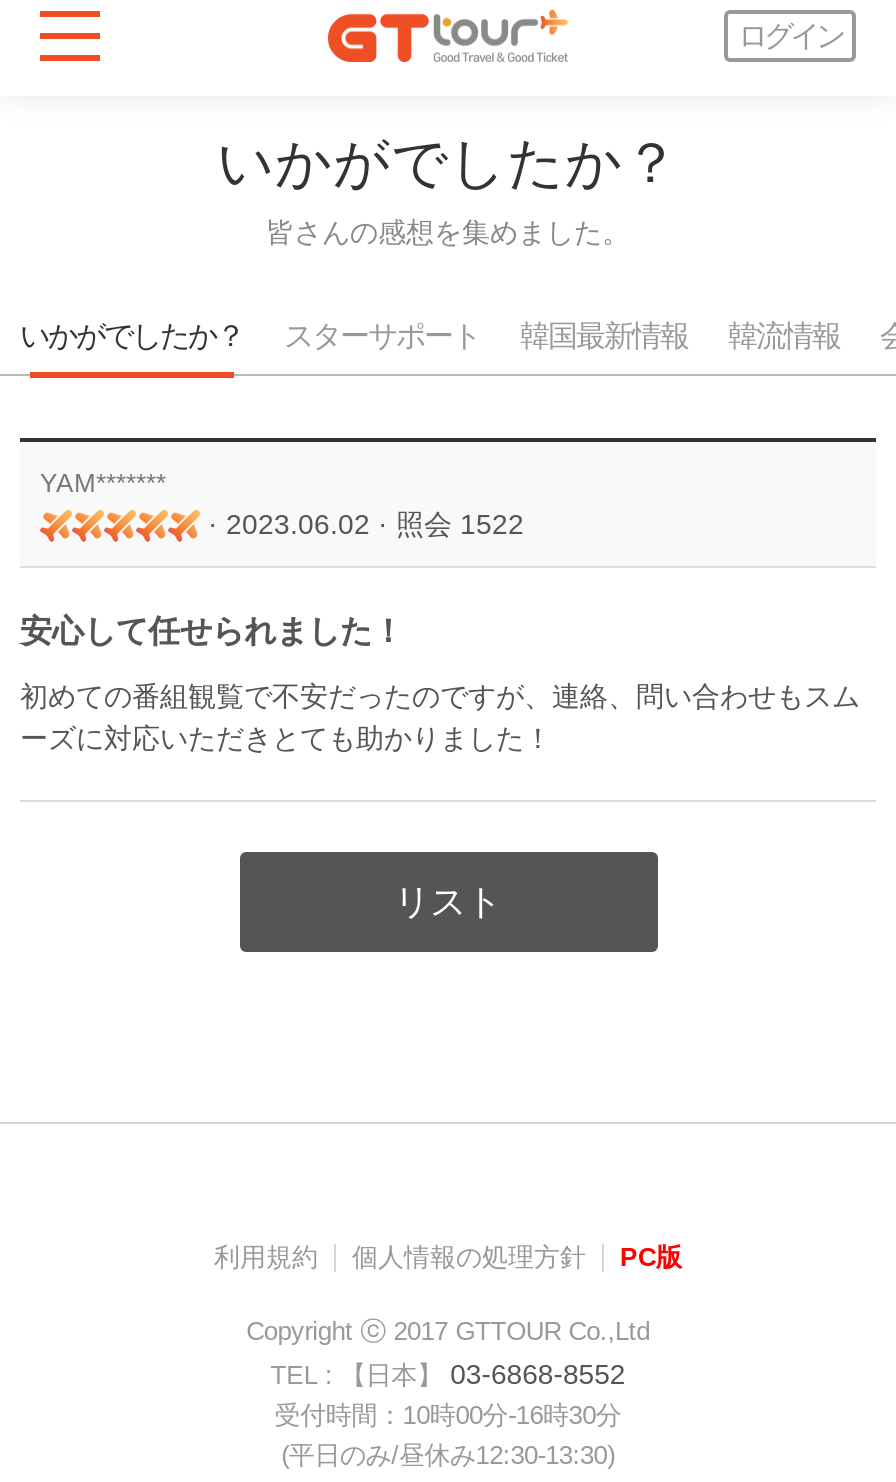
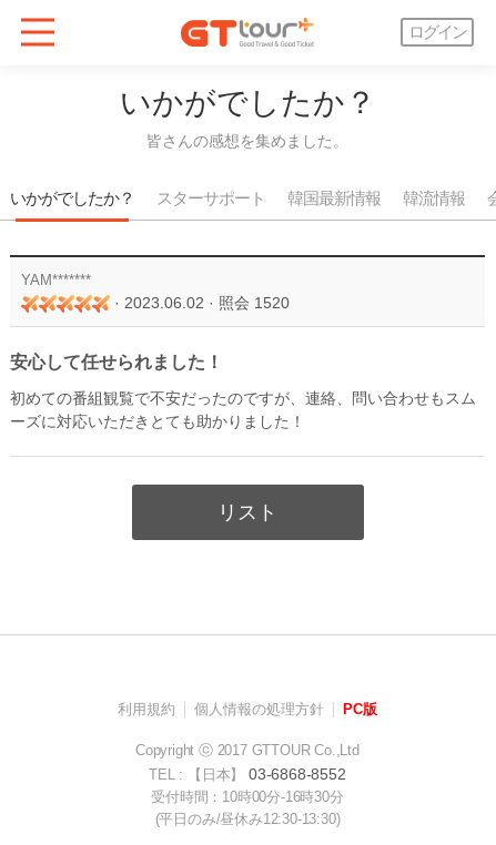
[200,508,524,540] · 2023.06.02 ·照会 1522 -> [110,294,290,312] · 2023.06.02 ·照会 1520

